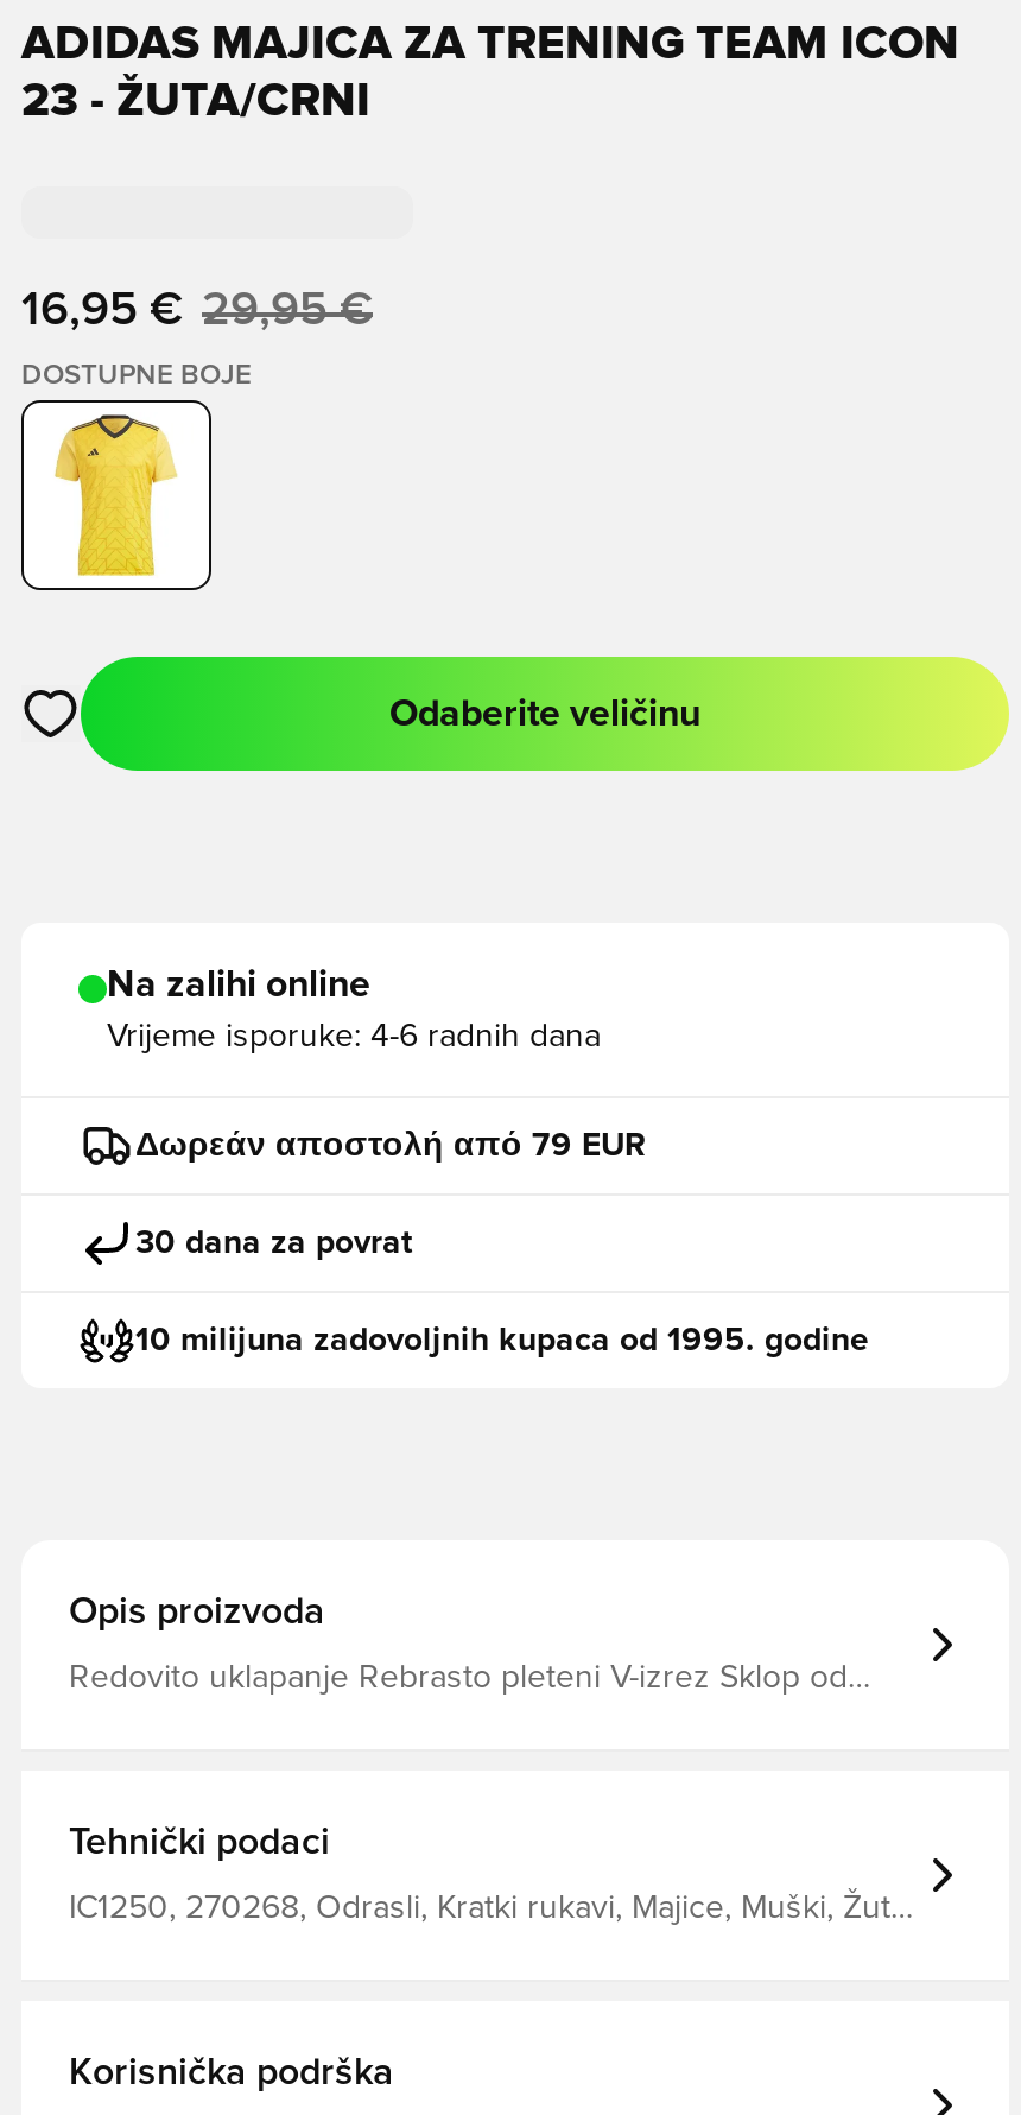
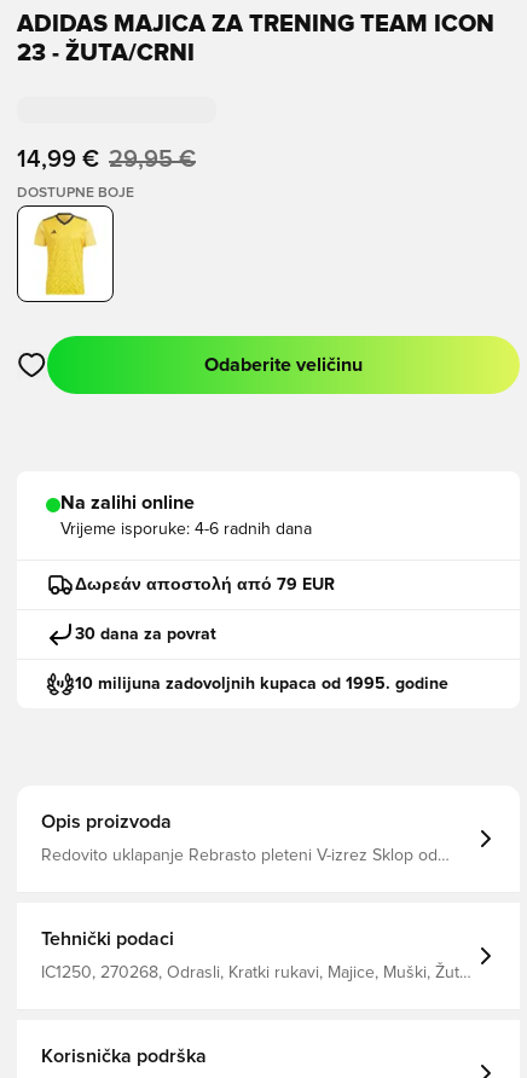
[21,286,373,334] 16,95 € 29,95 € -> [17,147,196,172] 14,99 € 29,95 €

